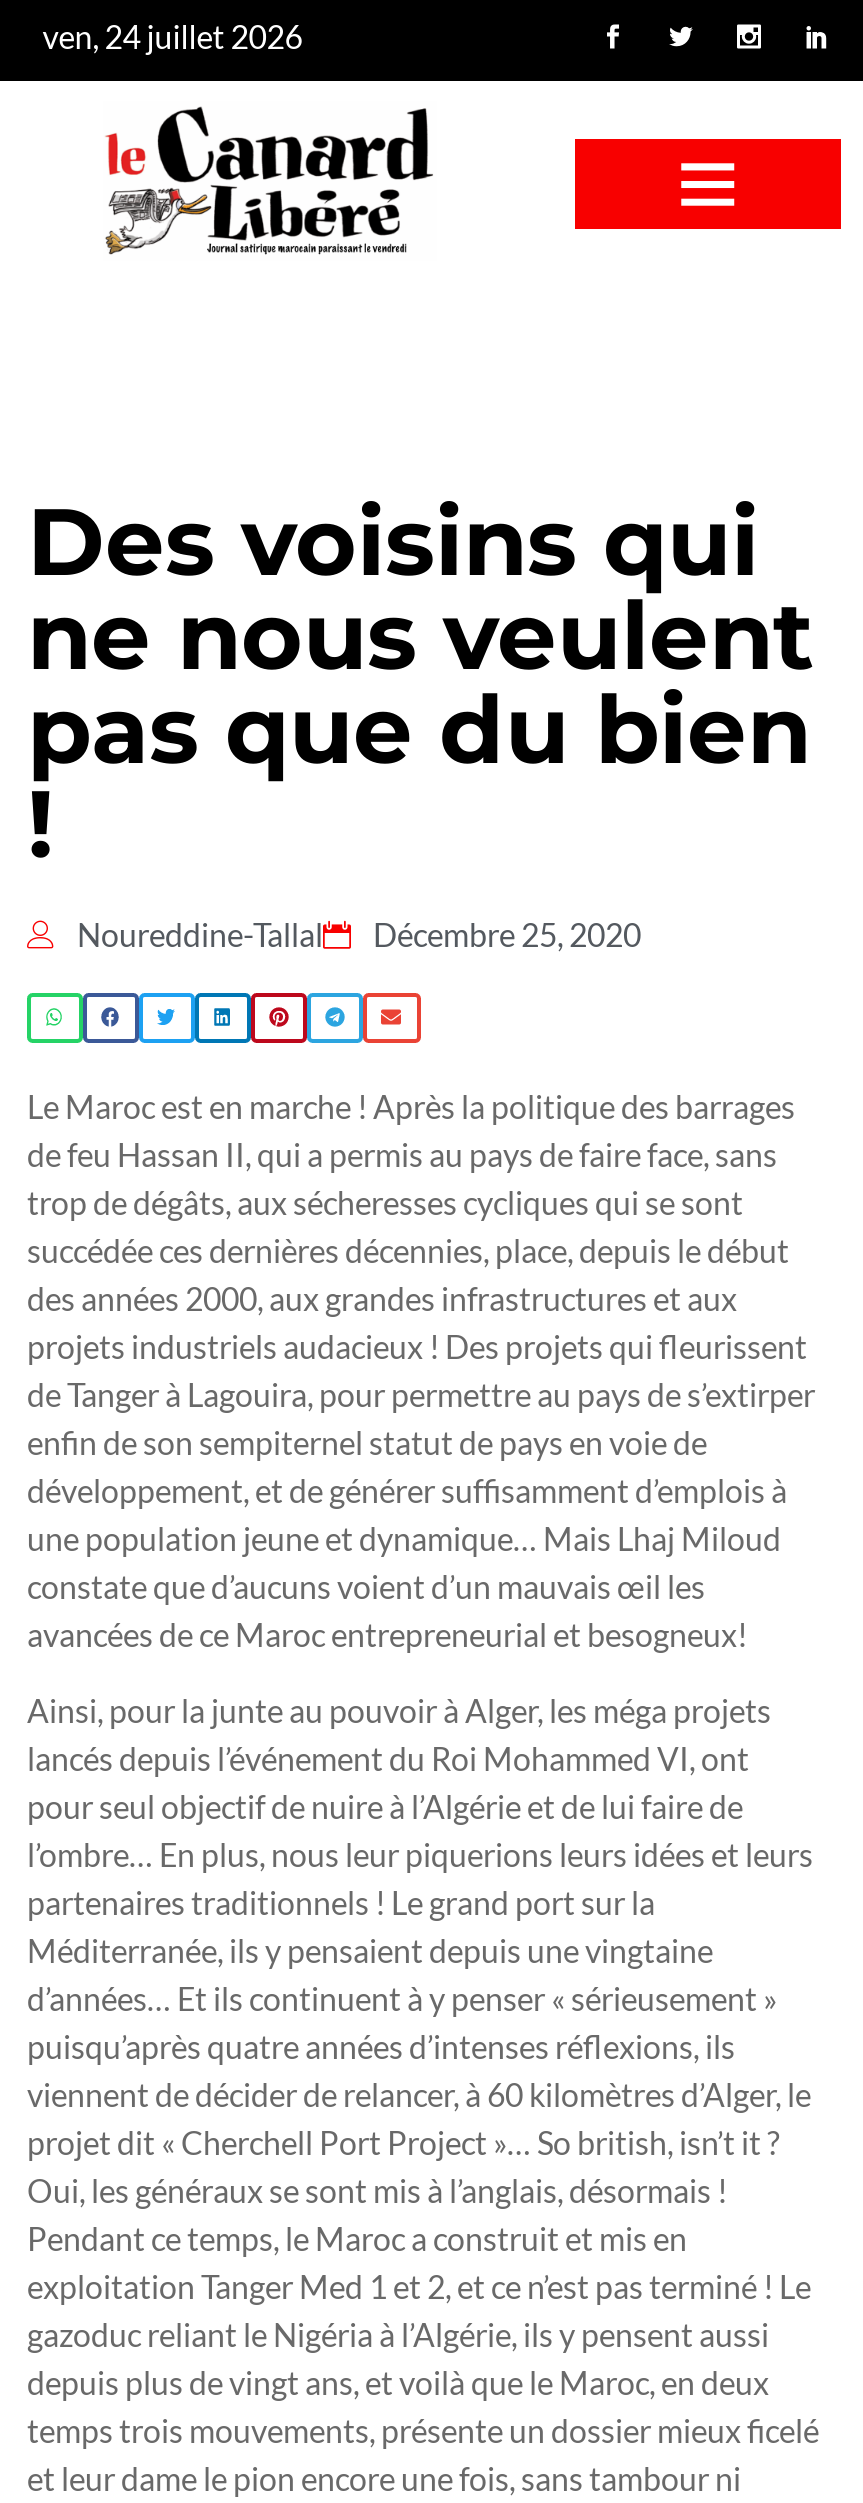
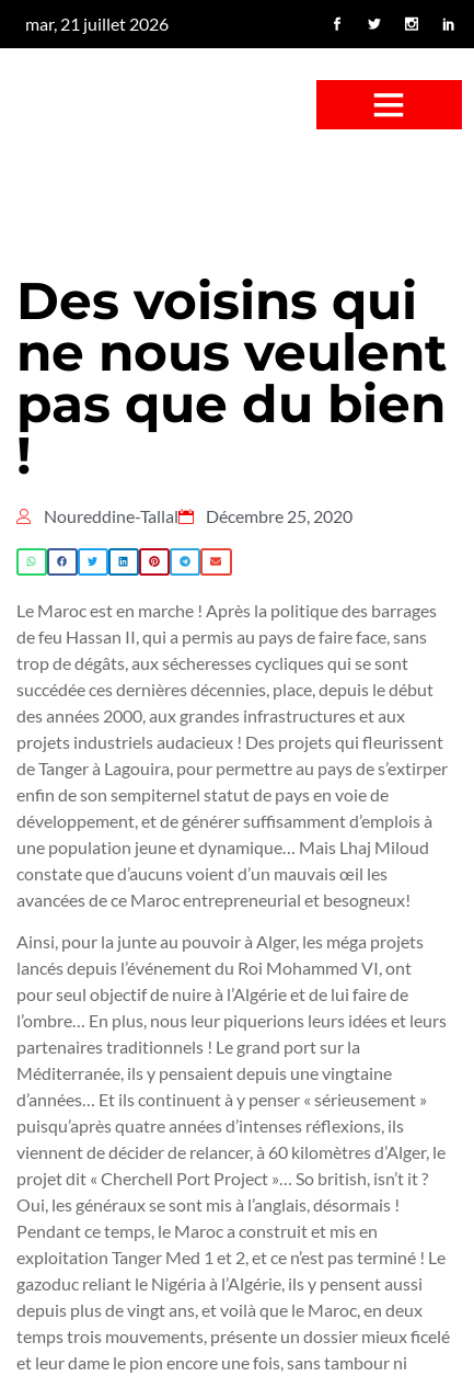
[43,17,303,55] ven, 24 juillet 2026 -> [25,13,168,34] mar, 21 juillet 2026
[105,105,433,255] [image] -> none

